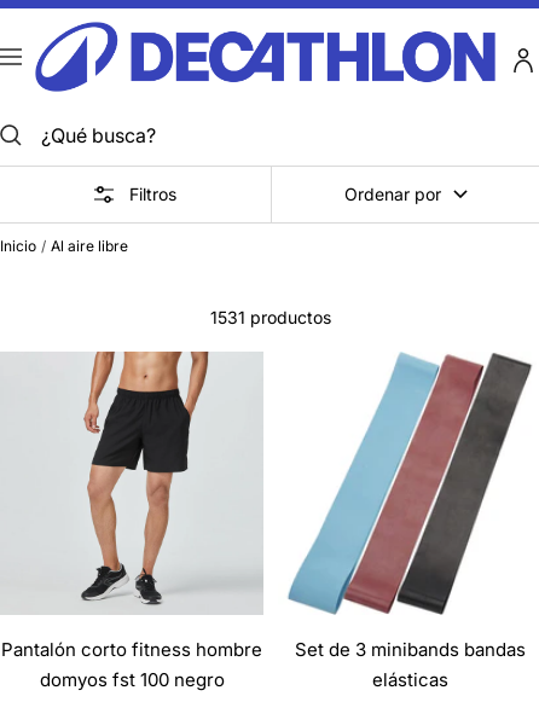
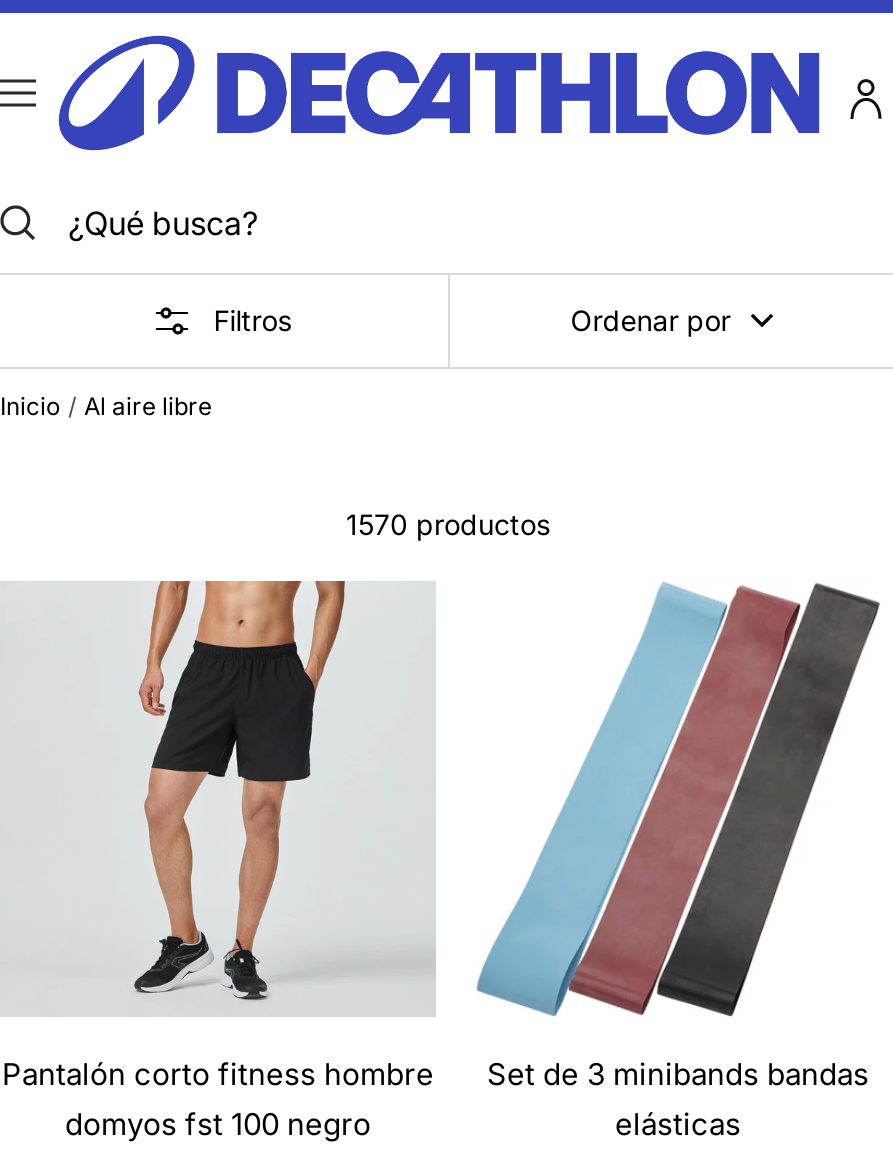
[210,307,331,328] 1531 productos -> [346,507,550,541] 1570 productos

